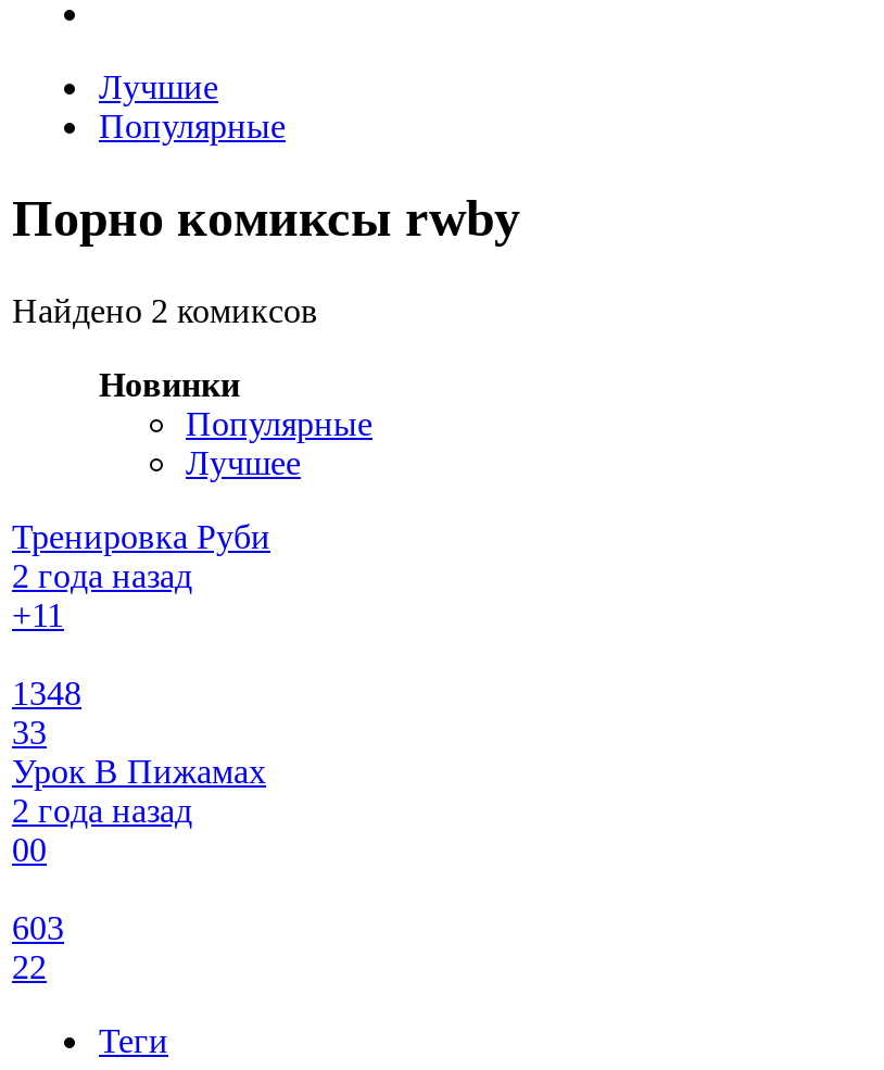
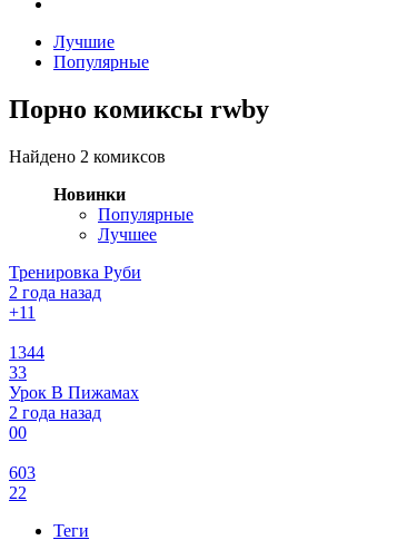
[12,674,81,711] 1348 -> [9,343,44,362] 1344

